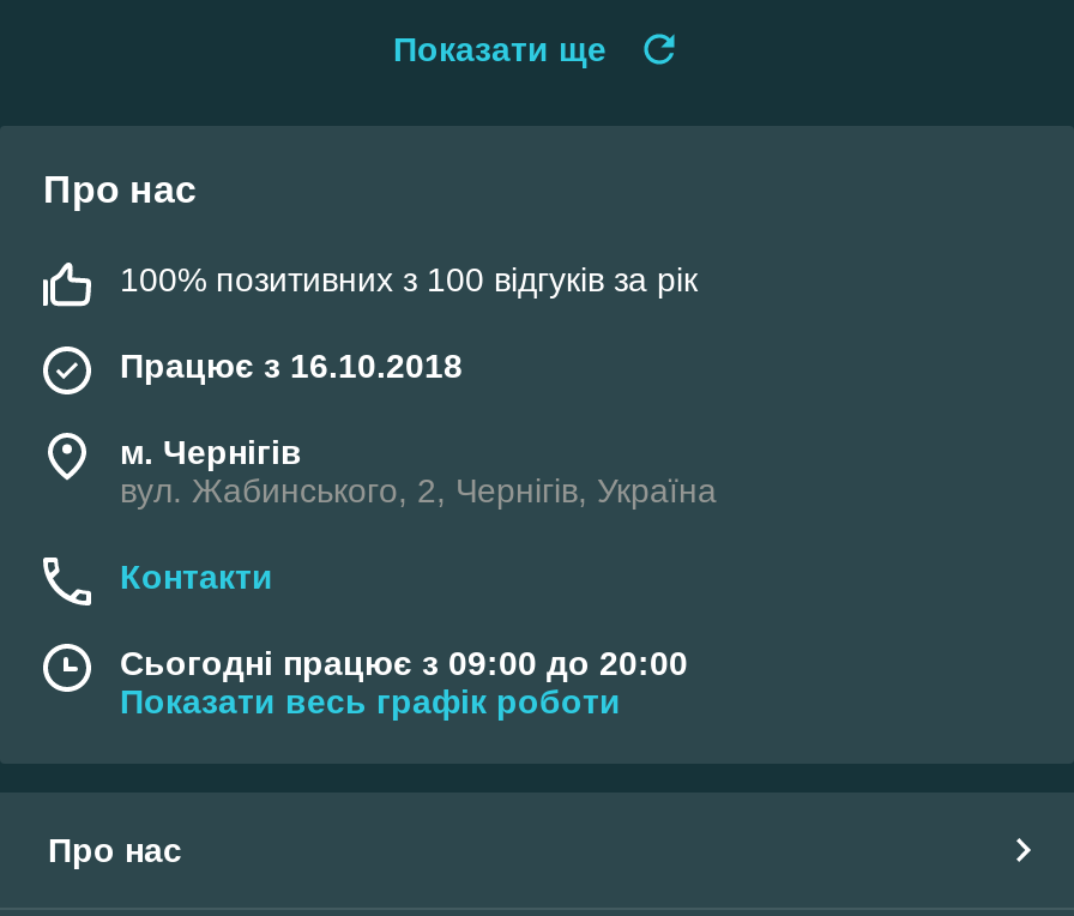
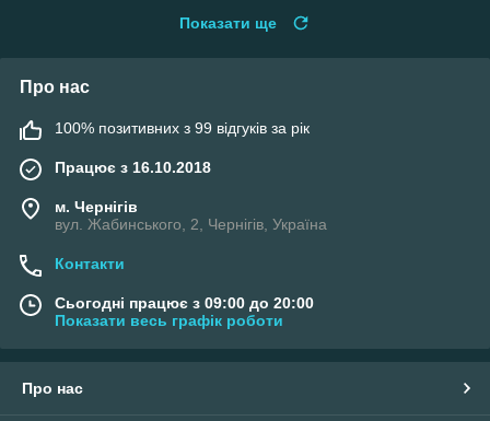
[120,260,698,299] 100% позитивних з 100 відгуків за рік -> [55,119,310,137] 100% позитивних з 99 відгуків за рік

